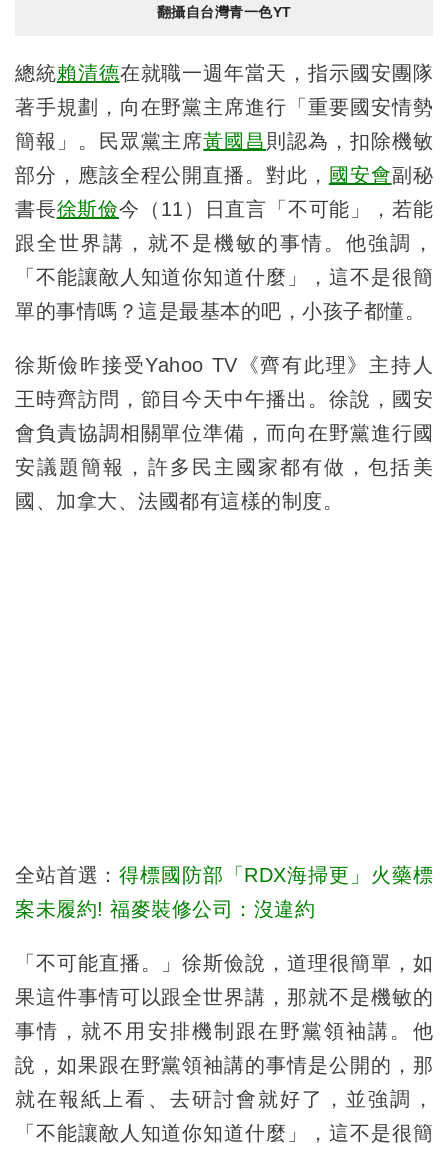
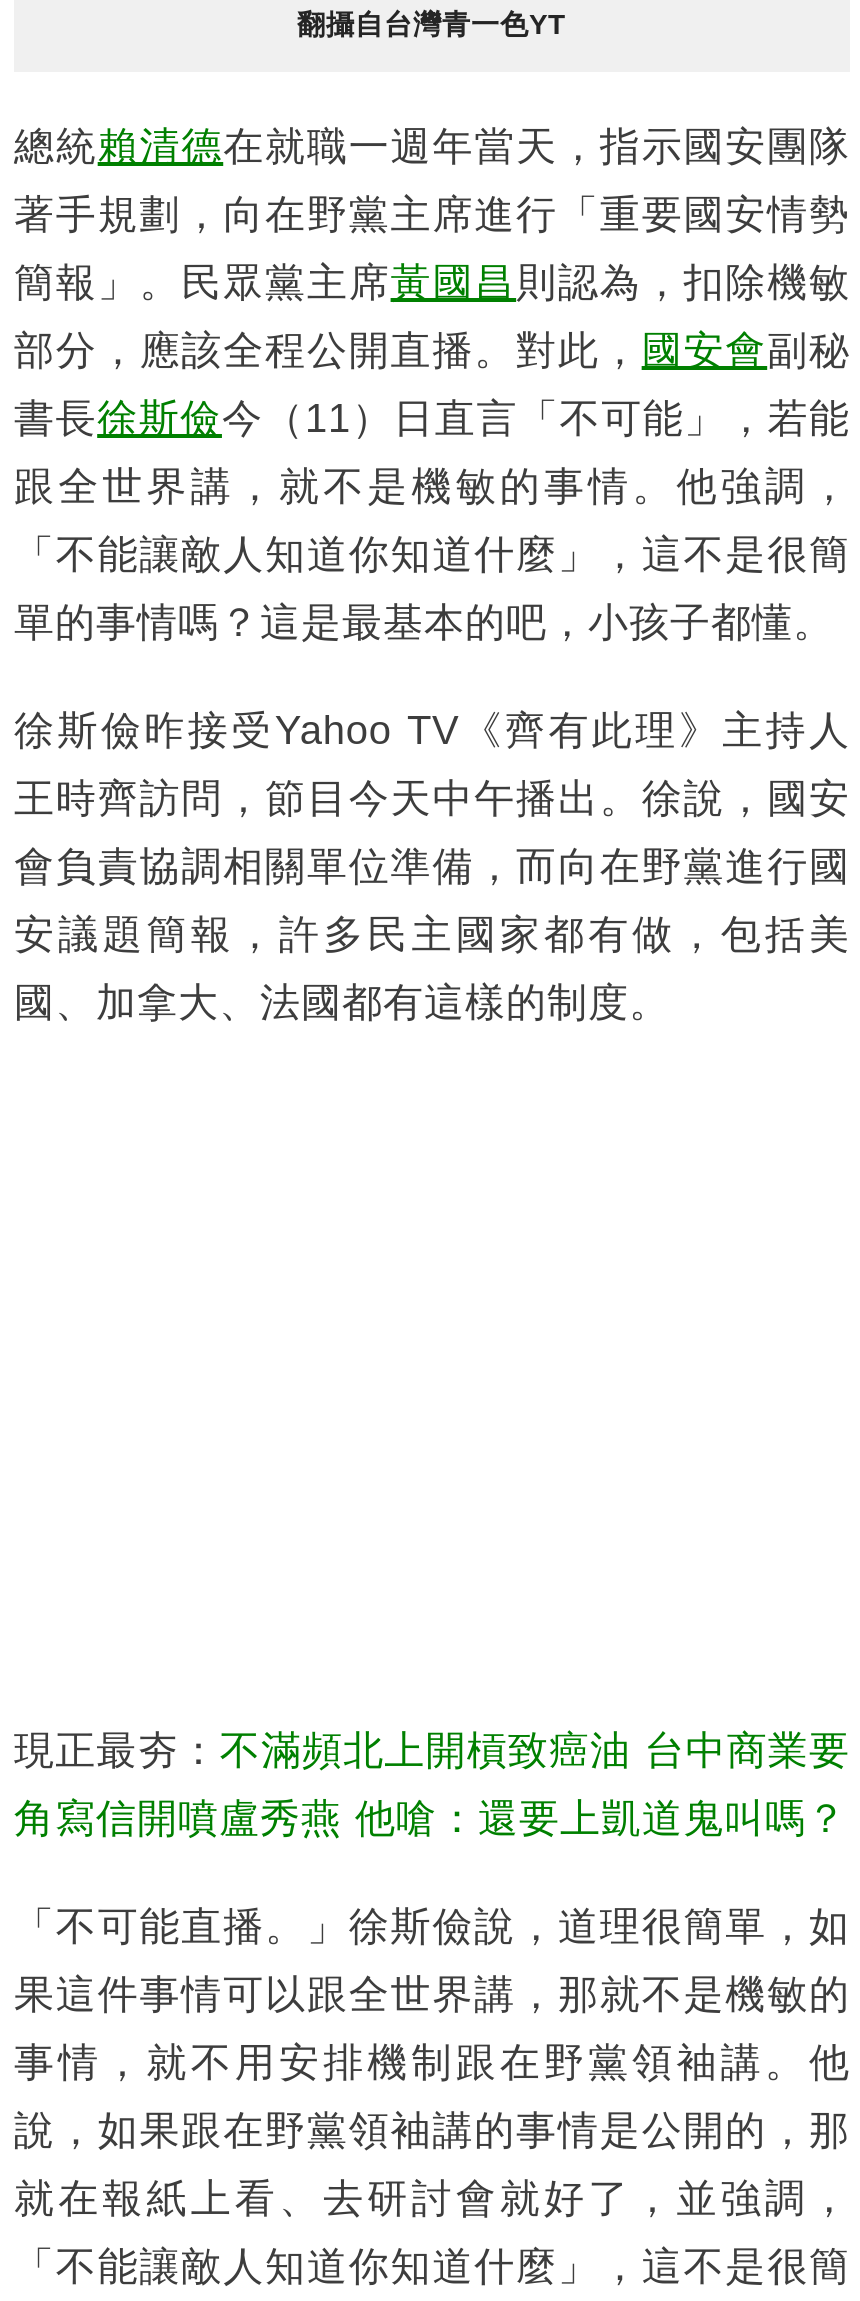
[15,864,433,886] 全站首選：得標國防部「RDX海掃更」火藥標 -> [14,1727,850,1771] 現正最夯：不滿頻北上開槓致癌油 台中商業要
[15,898,315,920] 案未履約! 福麥裝修公司：沒違約 -> [14,1795,847,1839] 角寫信開噴盧秀燕 他嗆：還要上凱道鬼叫嗎？

